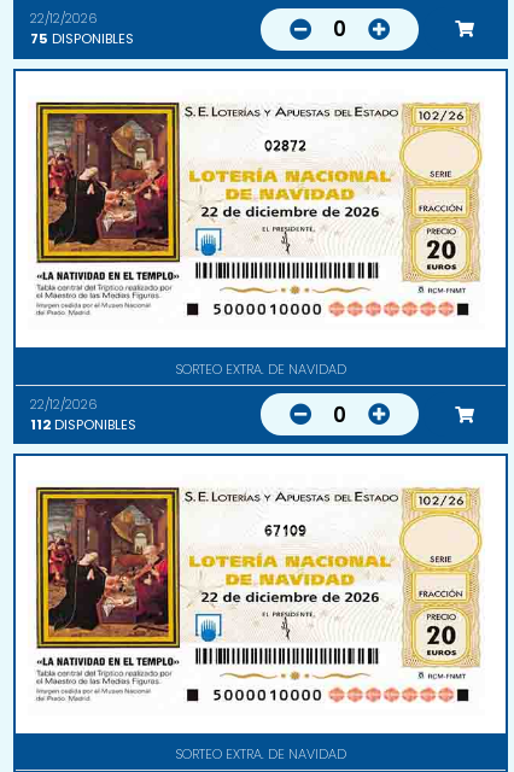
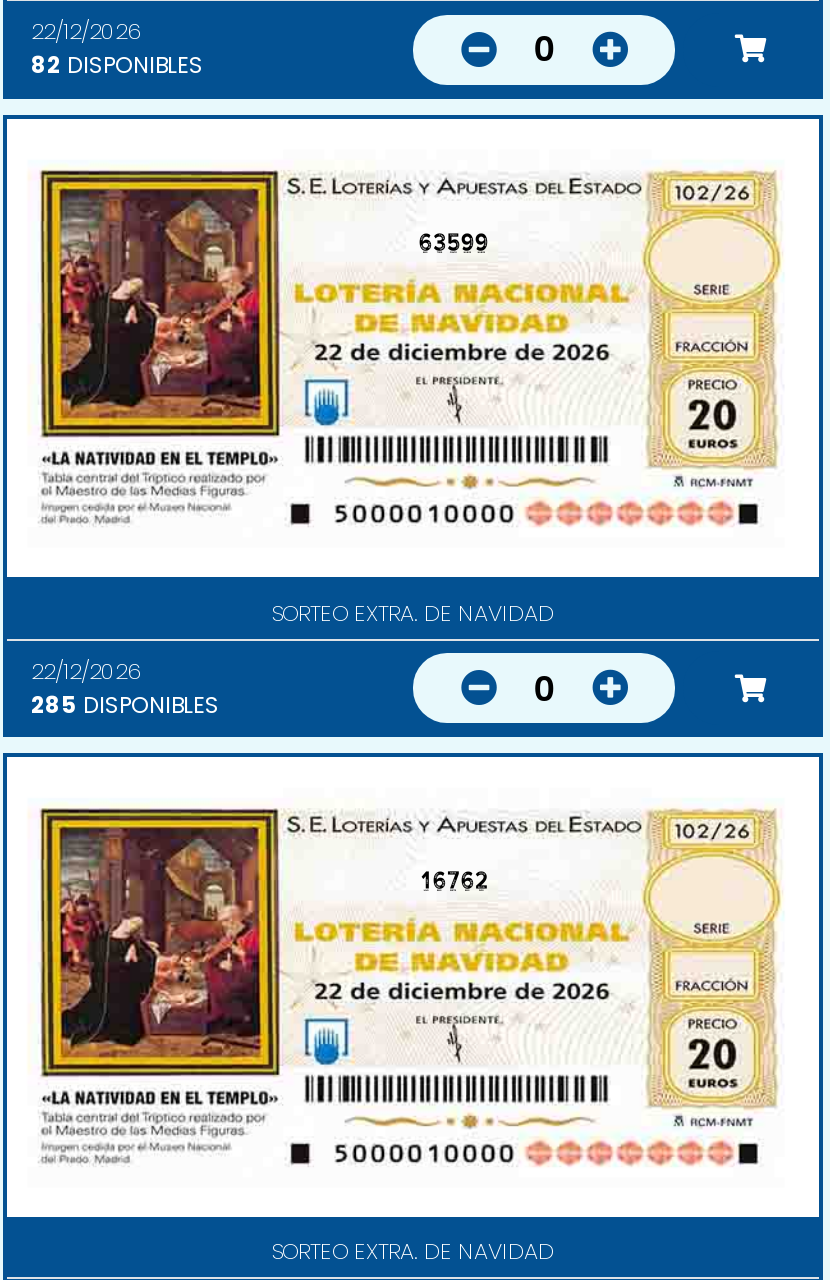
[30,29,134,49] 75 DISPONIBLES -> [31,49,203,81] 82 DISPONIBLES
[264,136,306,155] 02872 -> [419,226,489,258] 63599
[30,415,136,434] 112 DISPONIBLES -> [31,688,219,720] 285 DISPONIBLES
[264,522,306,541] 67109 -> [419,865,489,897] 16762

